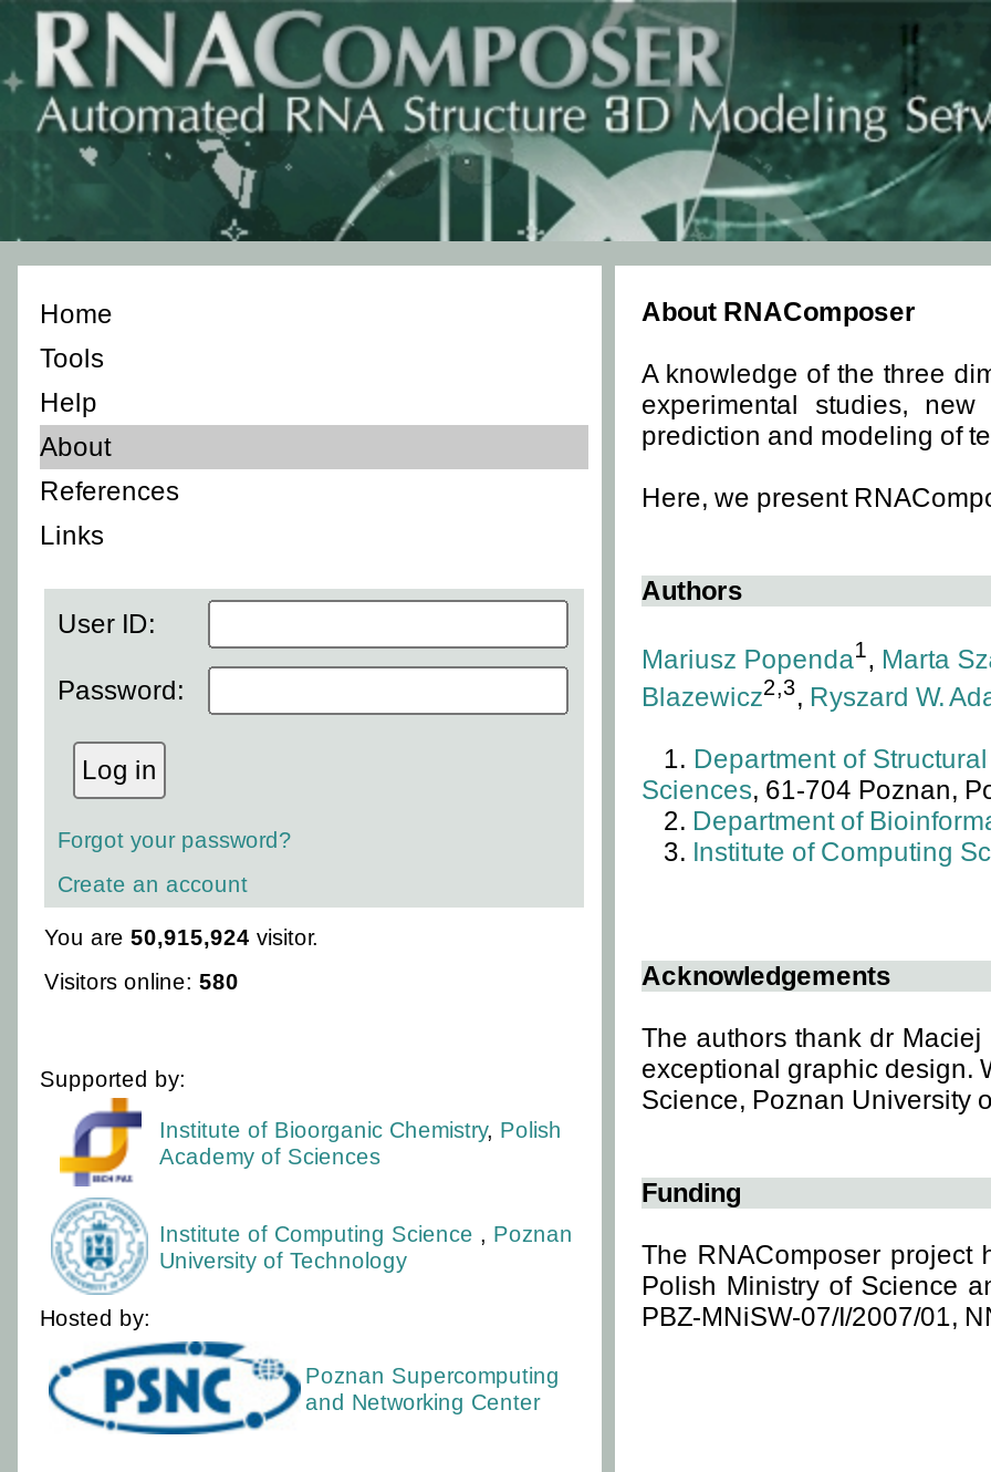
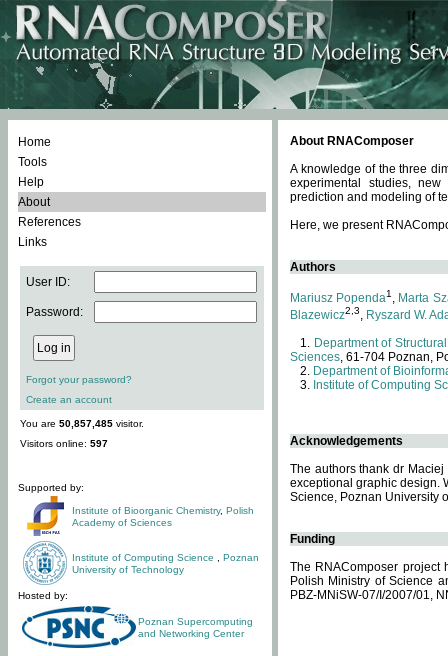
[44,925,319,950] You are 50,915,924 visitor. -> [20,418,144,429] You are 50,857,485 visitor.
[44,970,239,994] Visitors online: 580 -> [20,438,108,449] Visitors online: 597

